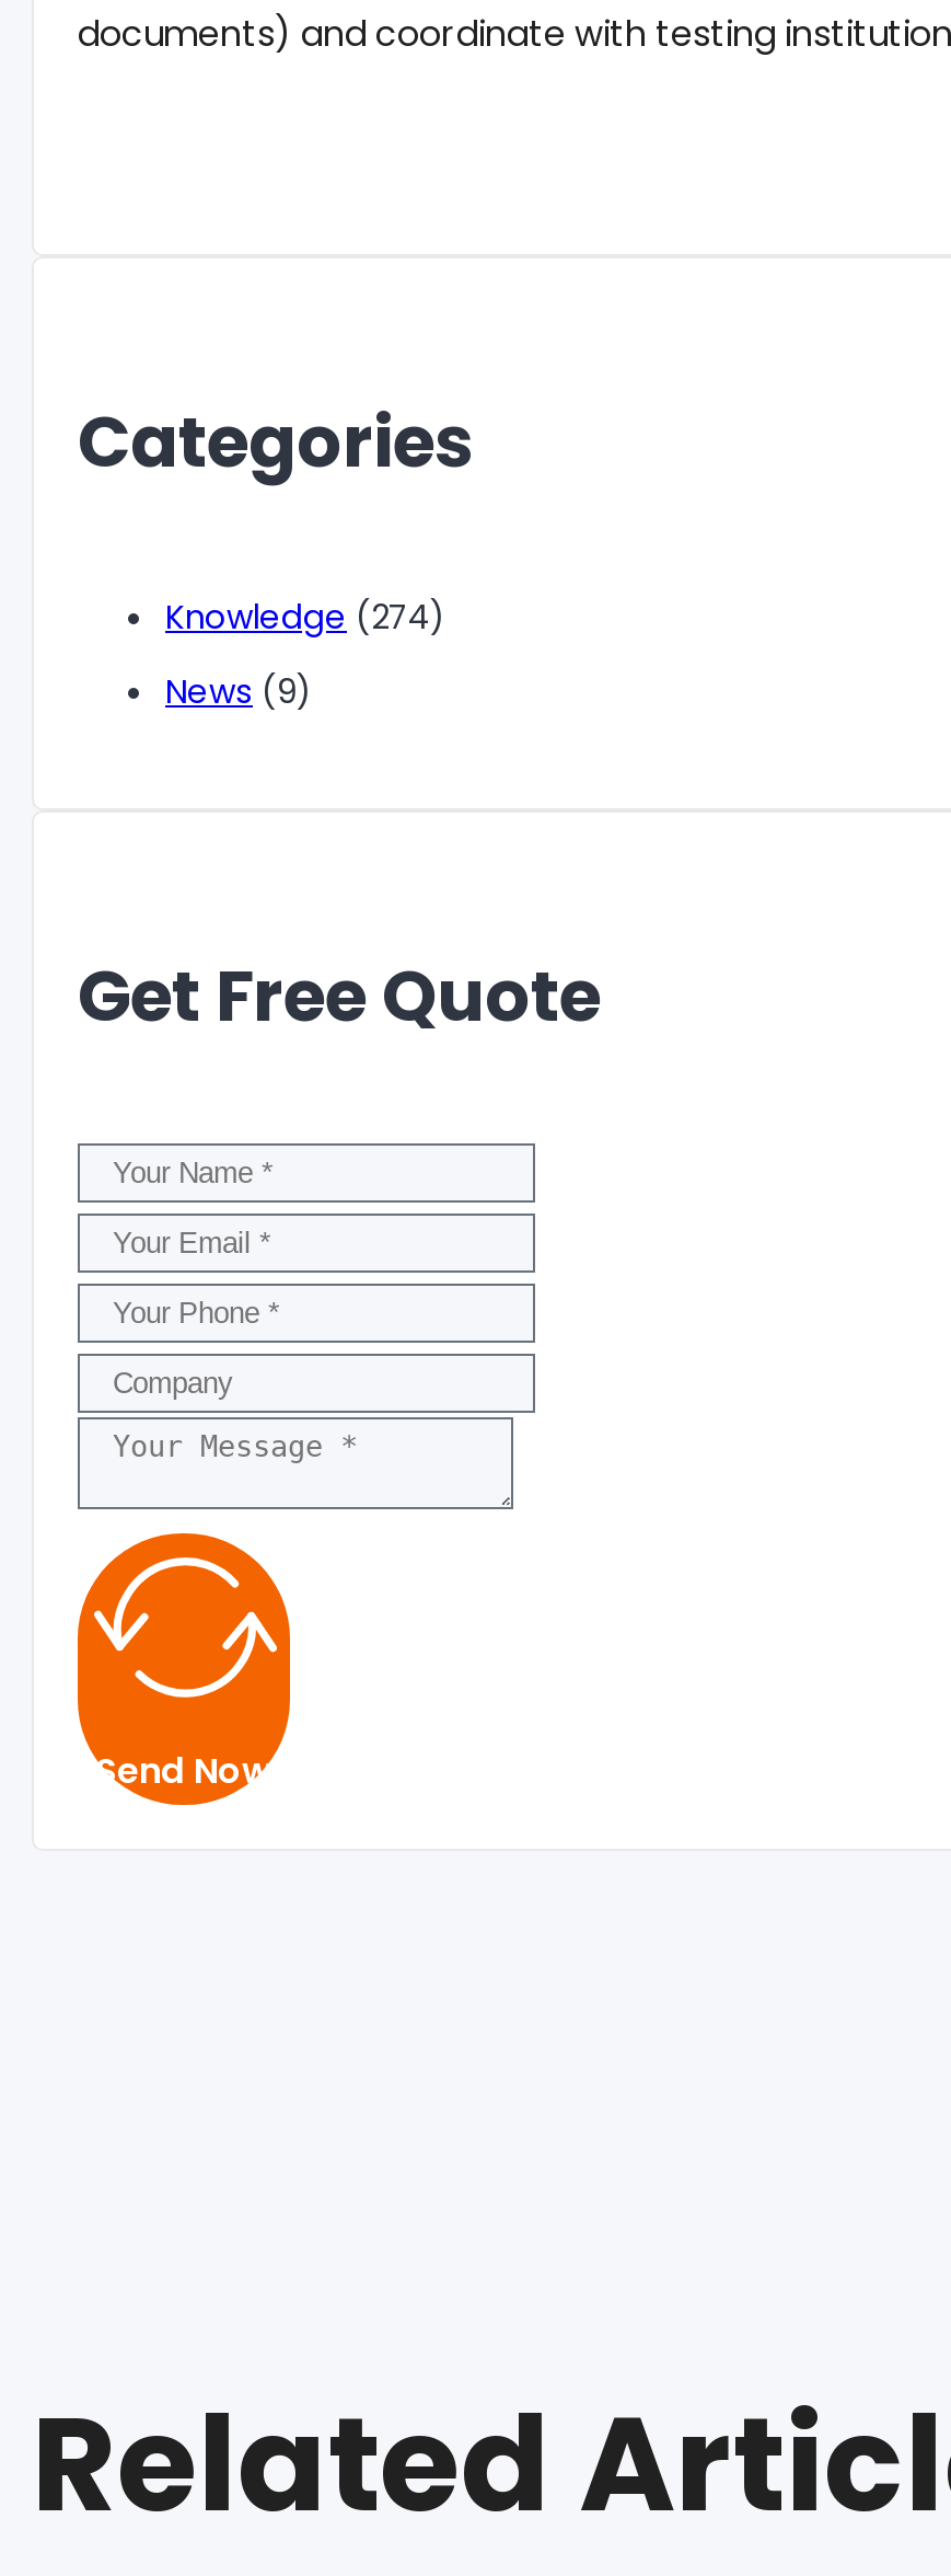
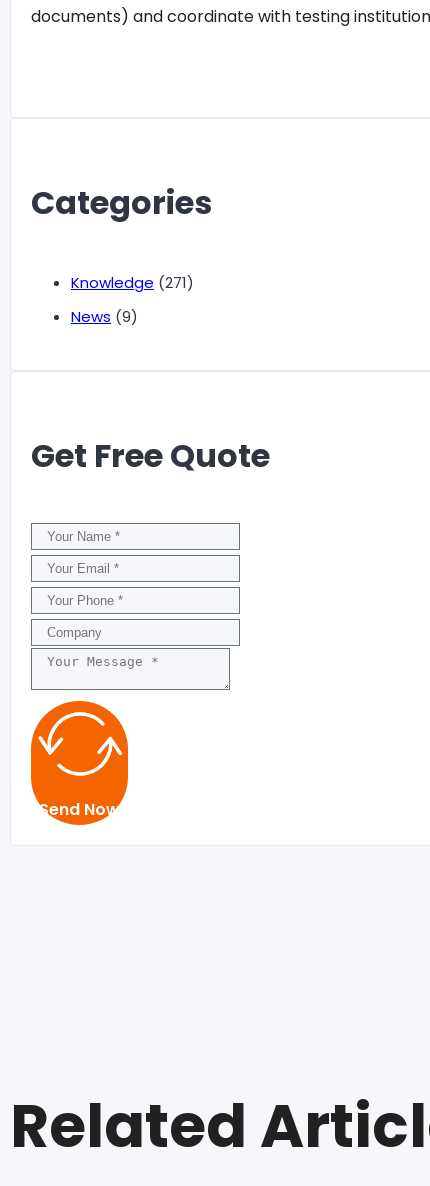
[165,594,445,640] Knowledge (274) -> [71,272,194,293] Knowledge (271)

